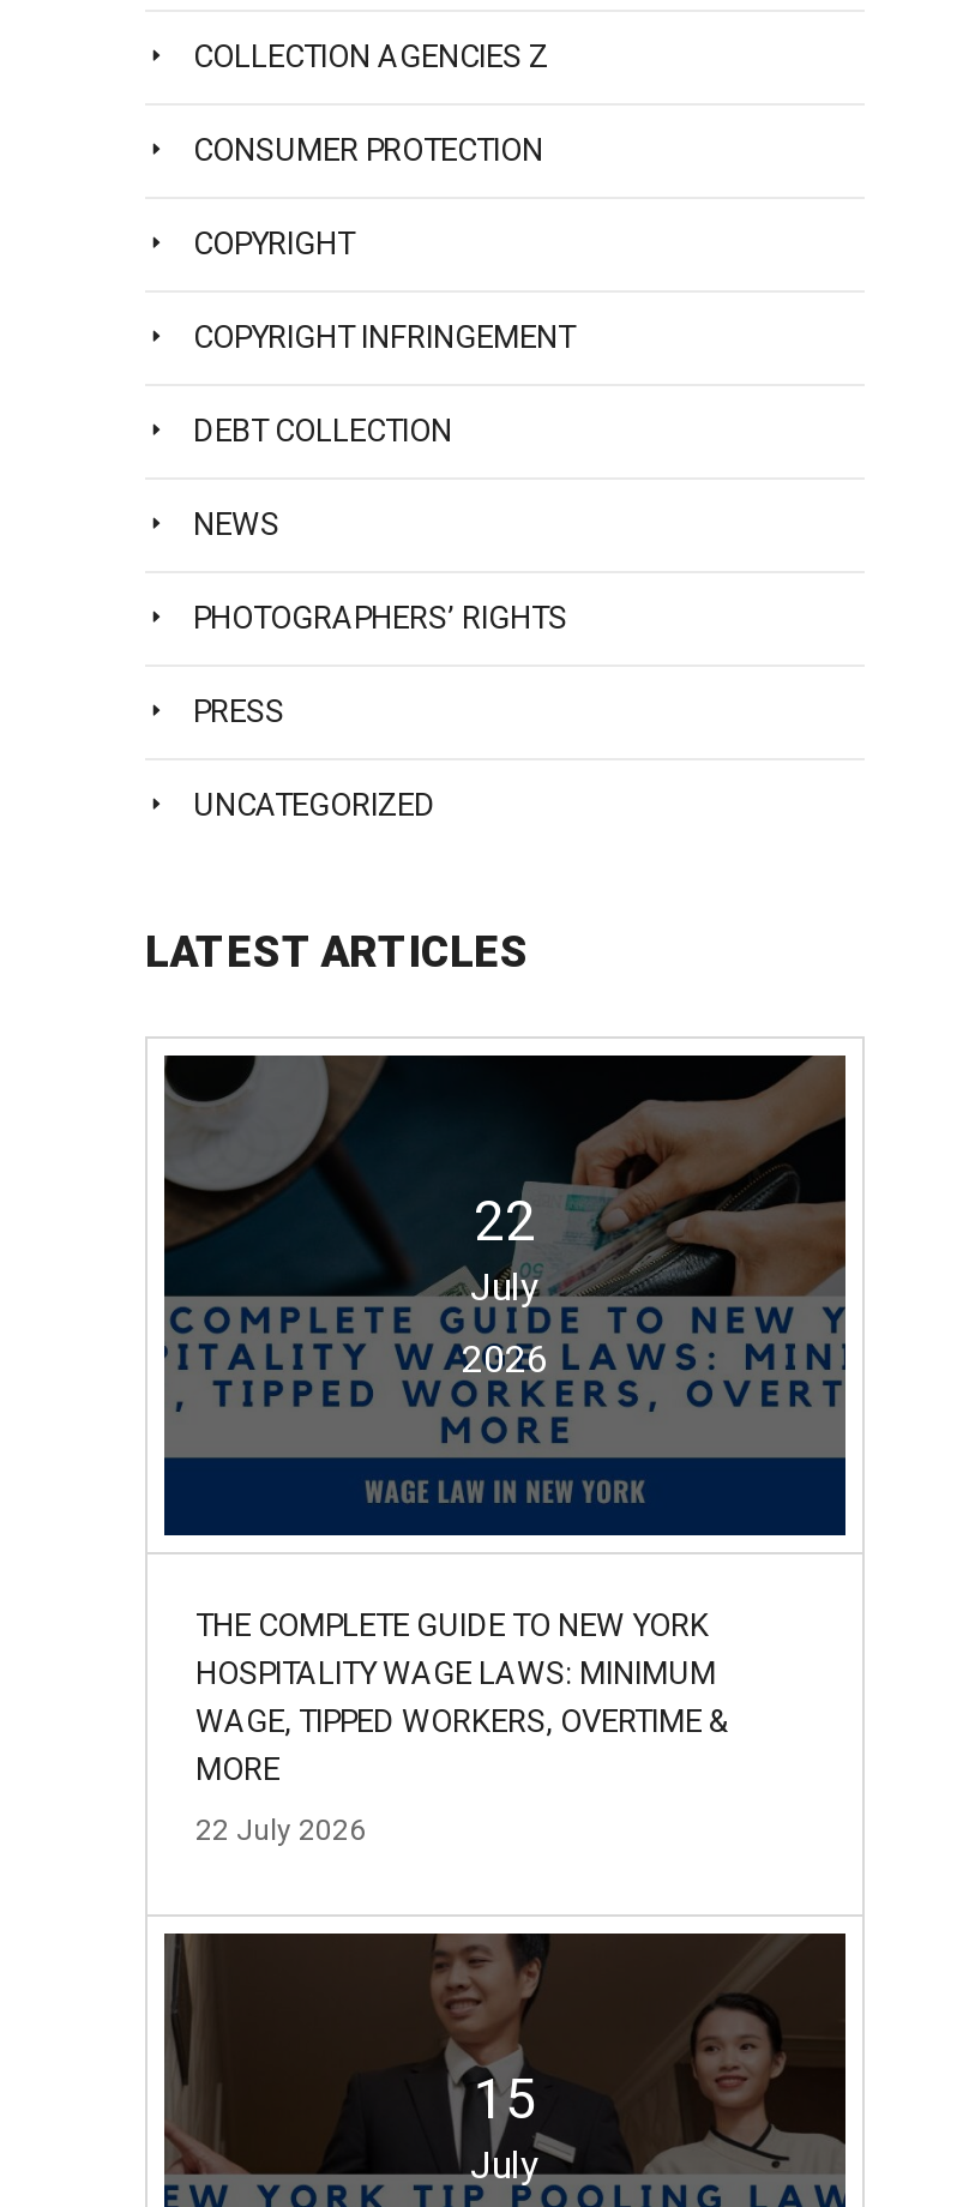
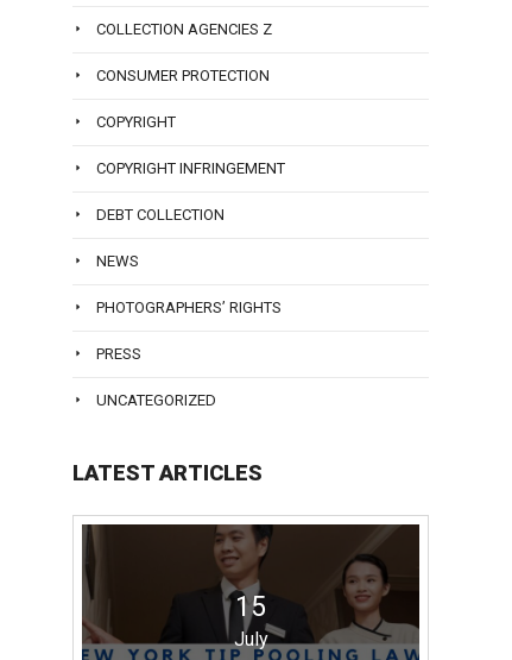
[164,1056,845,1538] [image] | 22 | July | 2026 -> none
[195,1608,730,1847] THE COMPLETE GUIDE TO NEW YORK | HOSPITALITY WAGE LAWS: MINIMUM | WAGE, TIPPED WORKERS, OVERTIME & | MORE | 22 July 2026 -> none

